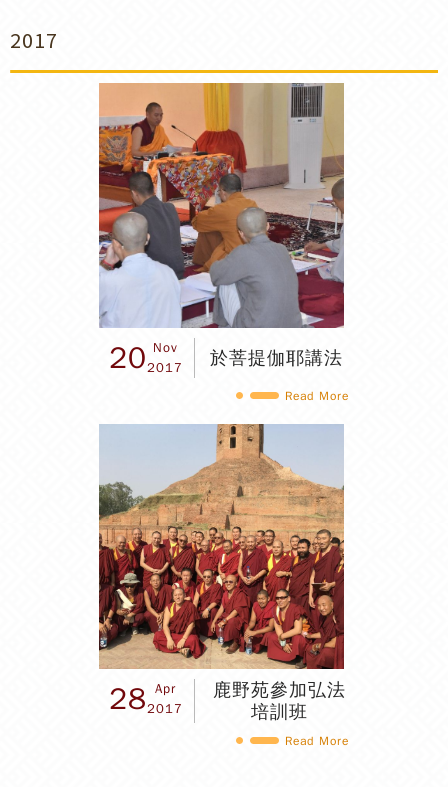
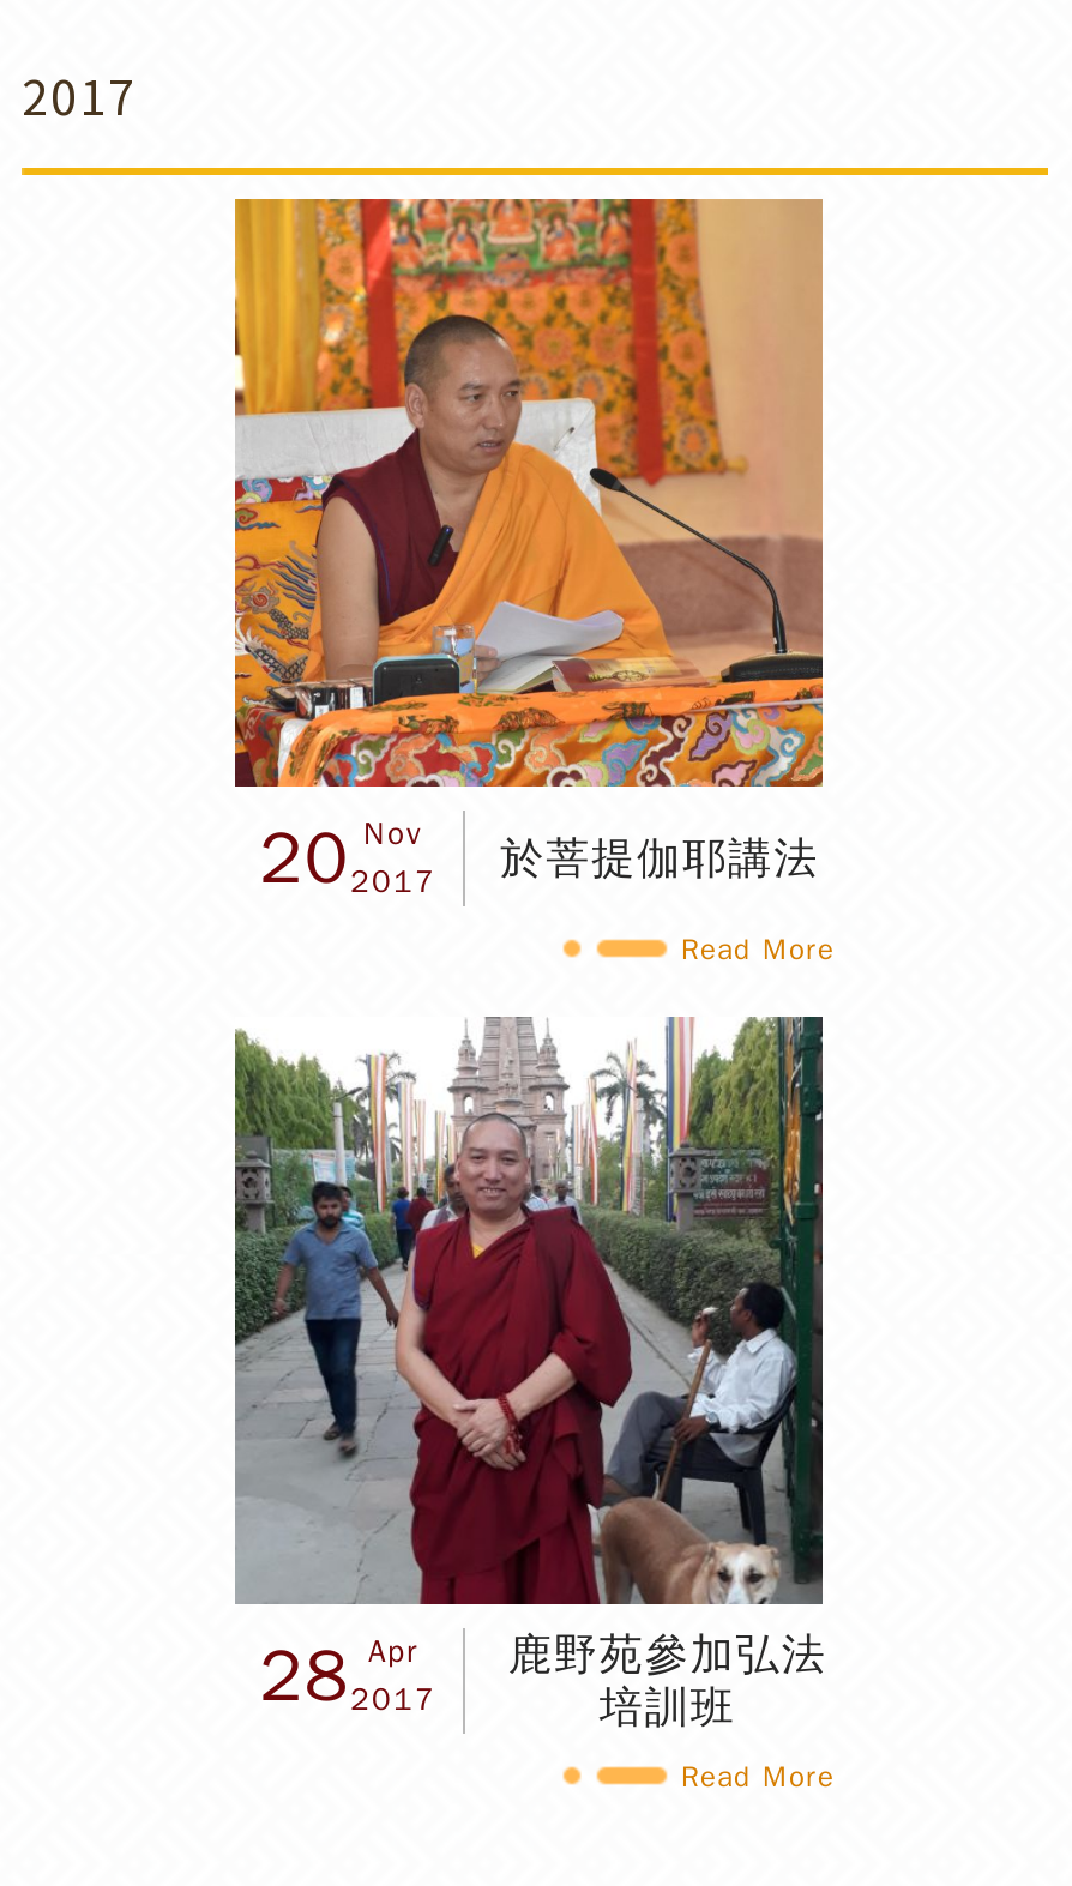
[98,82,345,329] [image] -> [233,197,825,789] [image]
[98,423,345,670] [image] -> [233,1014,825,1607] [image]

